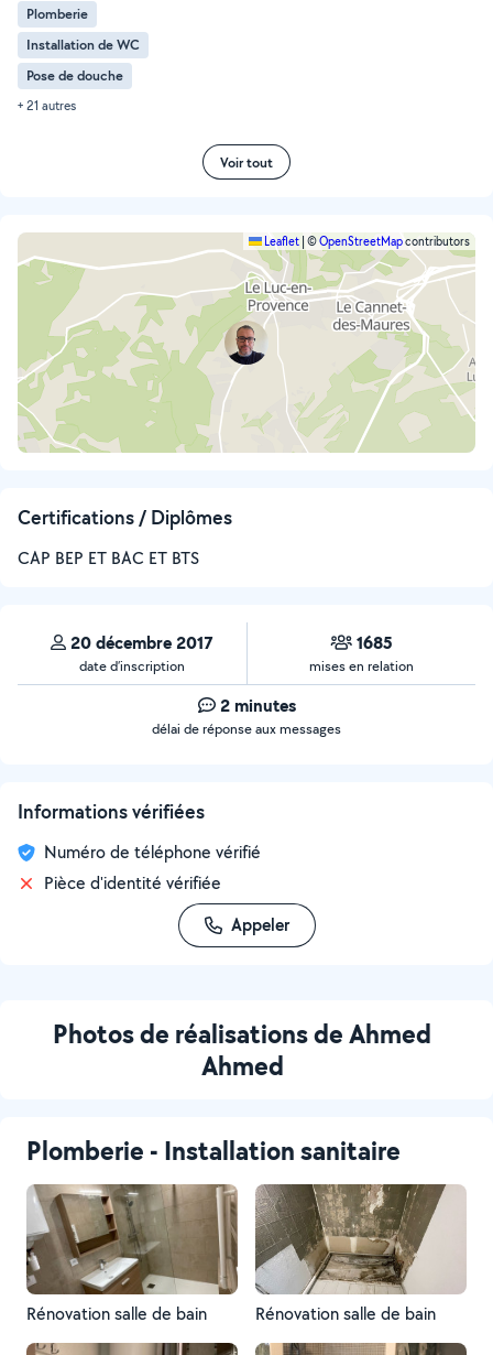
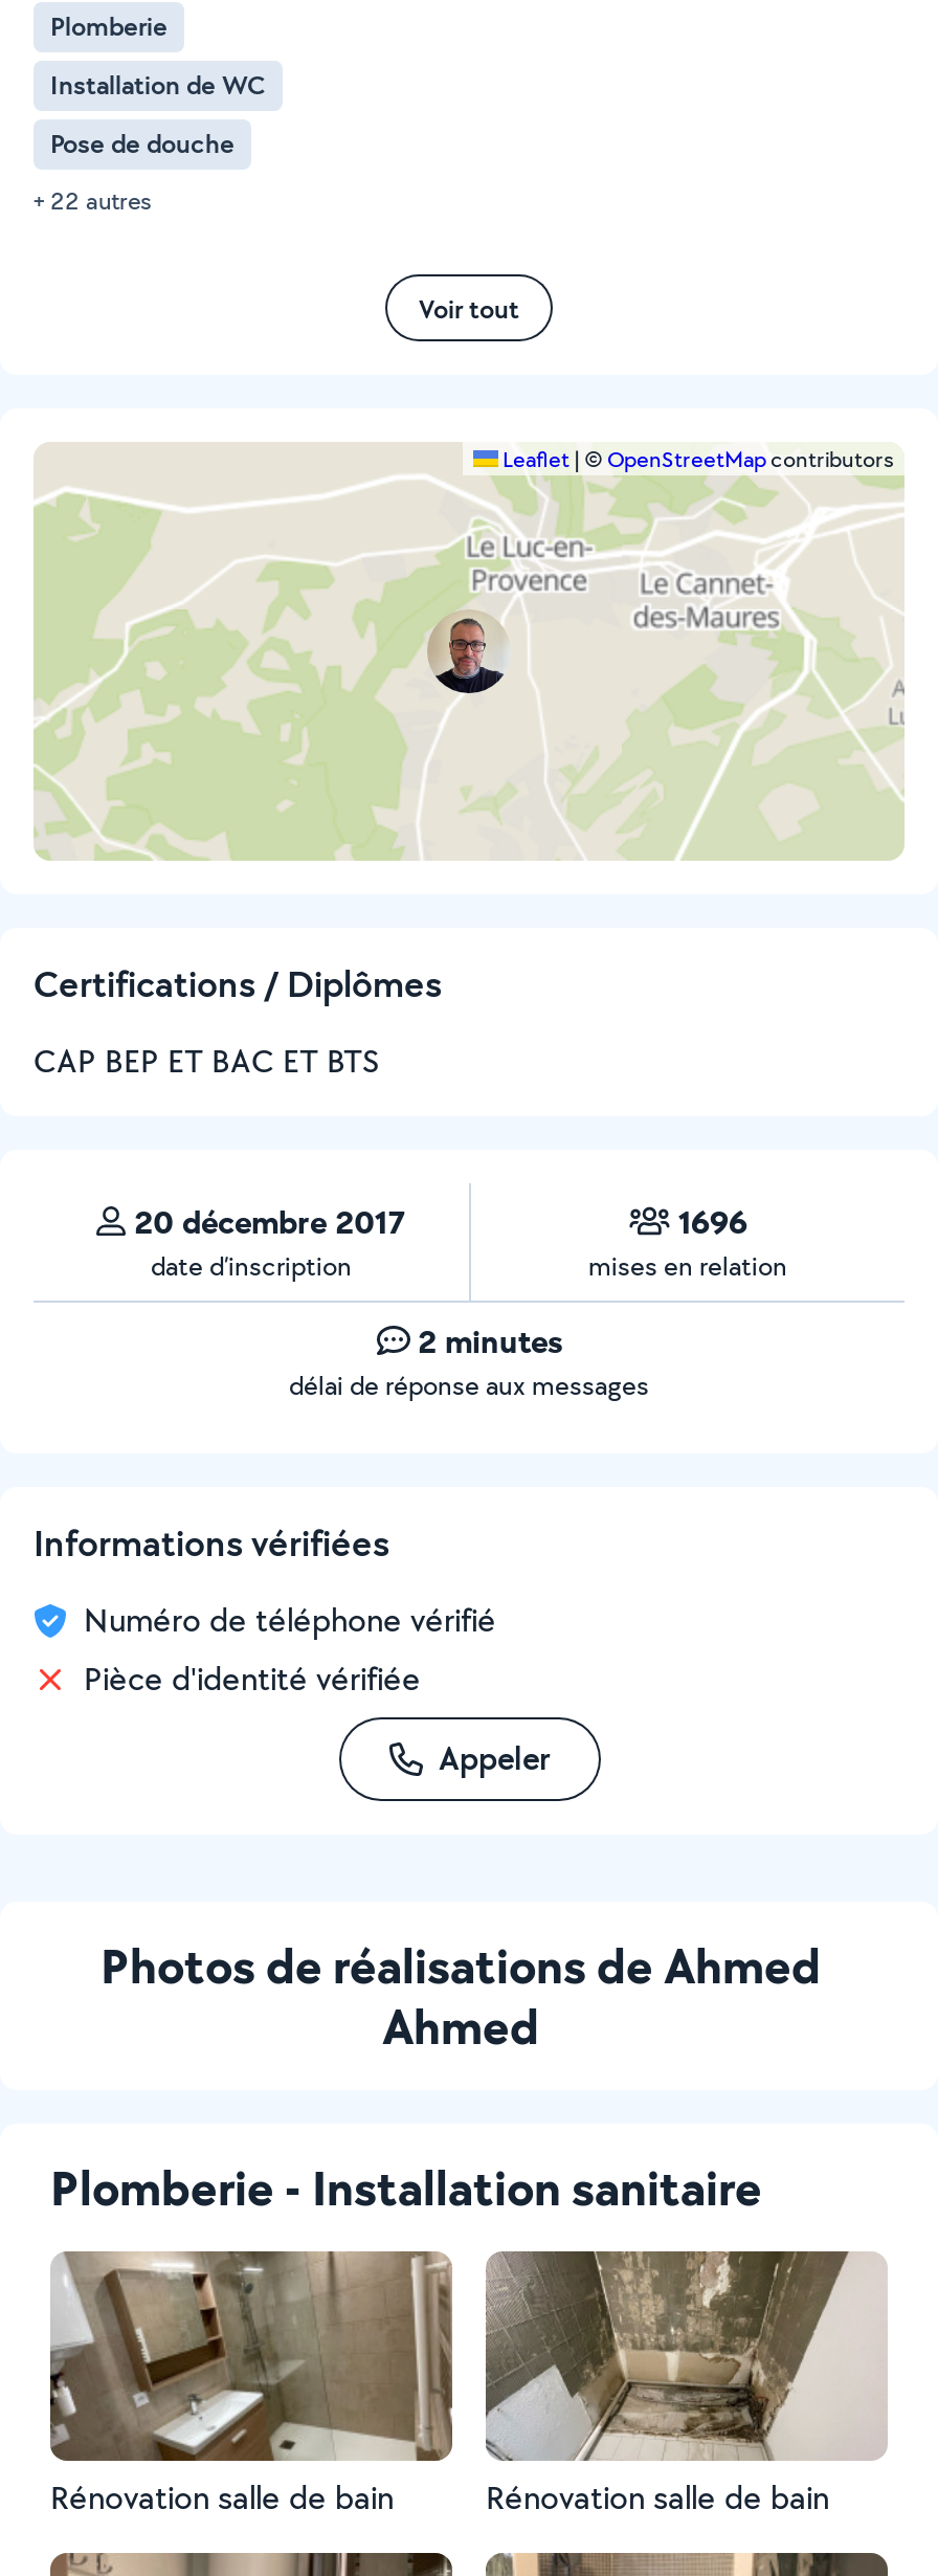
[18,97,76,113] + 21 autres -> [33,184,151,216] + 22 autres
[357,630,393,654] 1685 -> [678,1198,747,1244] 1696

